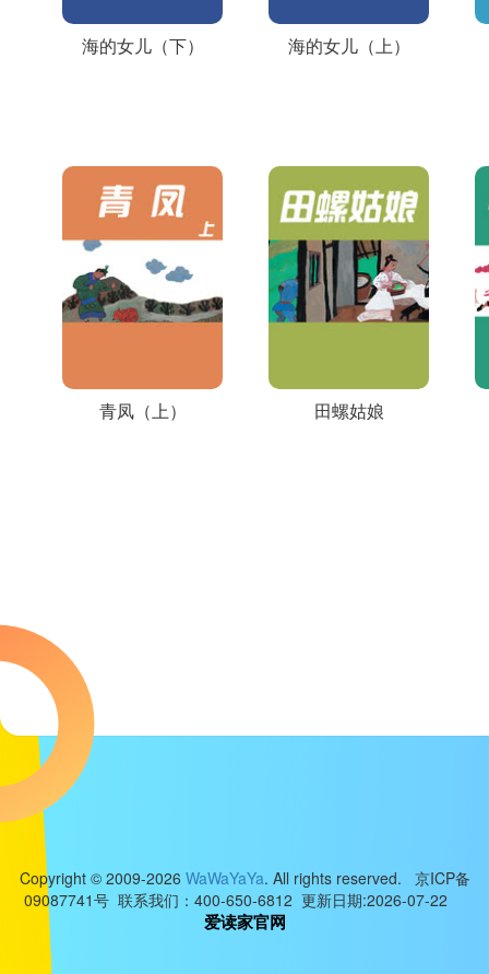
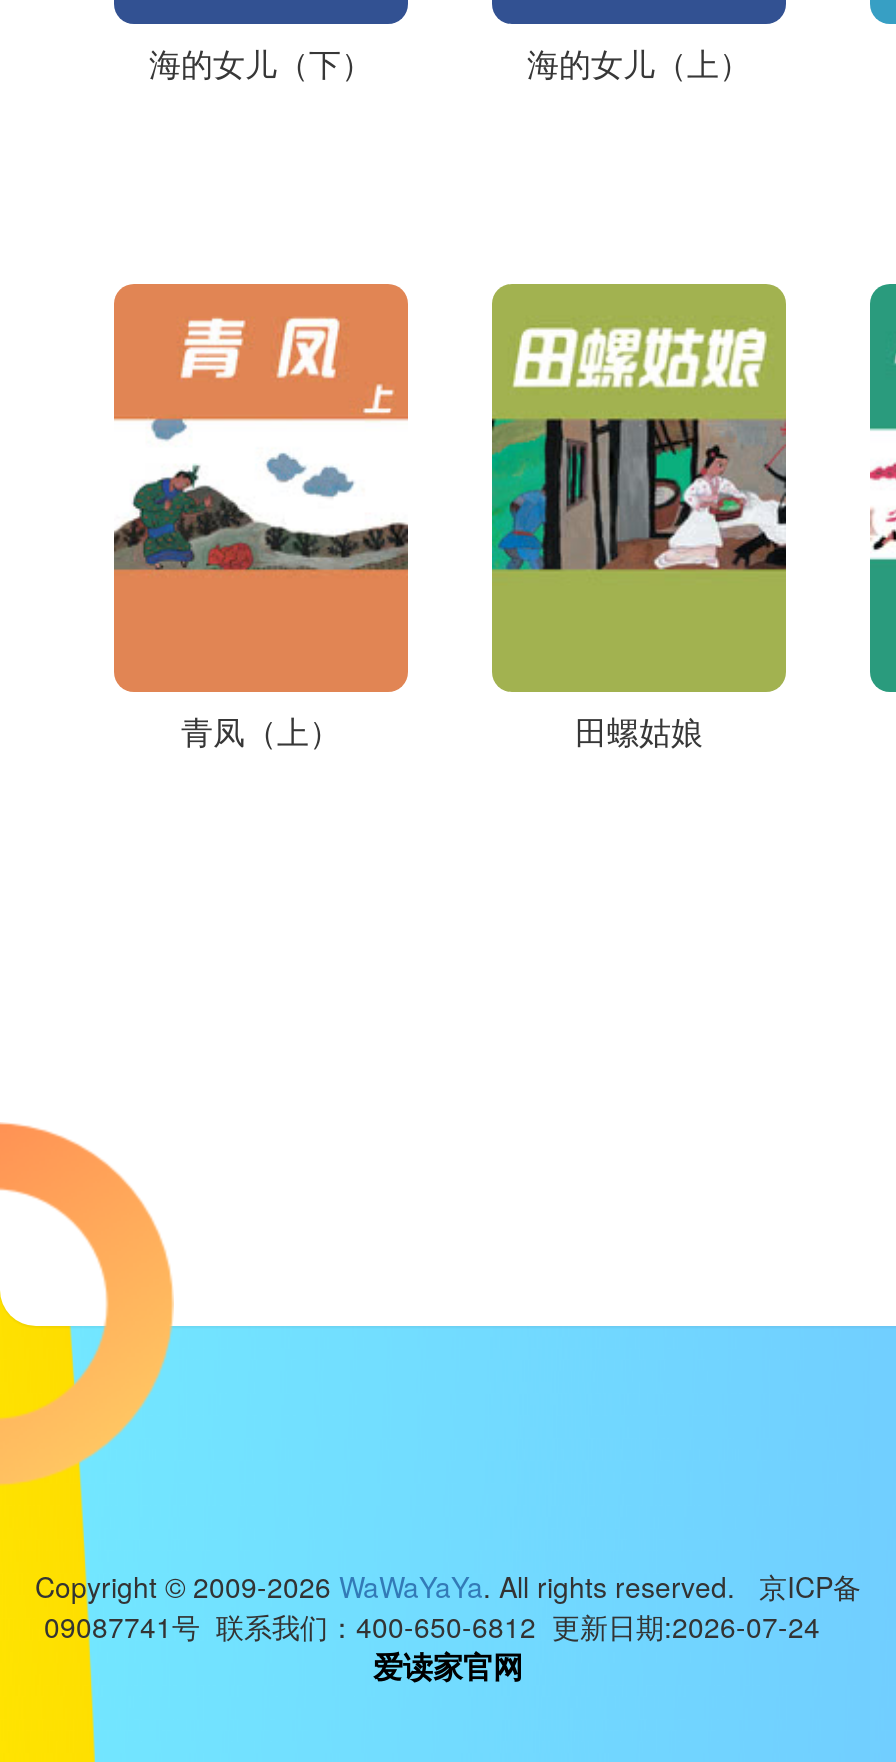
[24,889,465,911] 09087741号 联系我们：400-650-6812 更新日期:2026-07-22 -> [44,1606,852,1646] 09087741号 联系我们：400-650-6812 更新日期:2026-07-24

